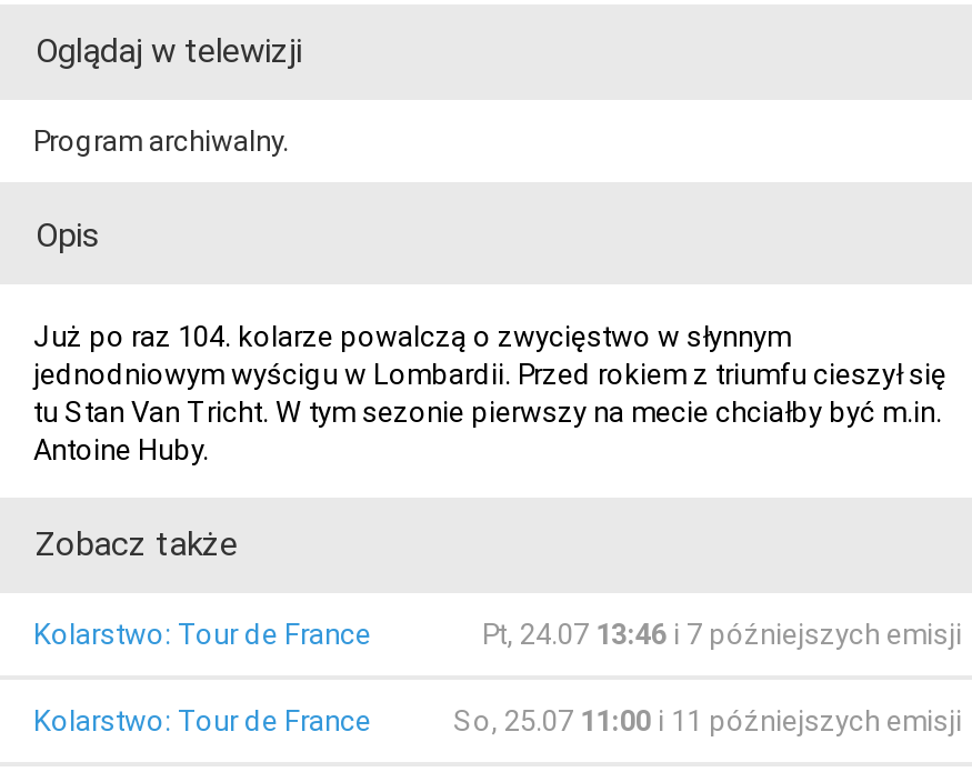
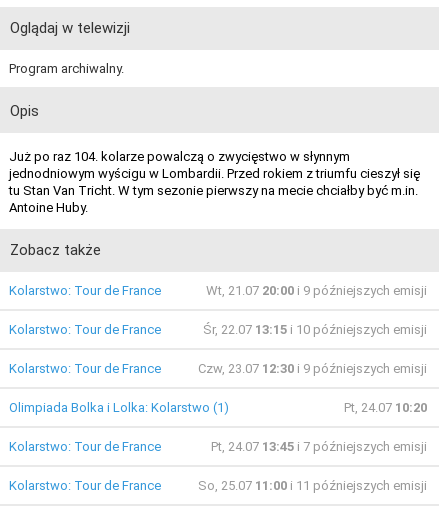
[482,618,962,651] Pt, 24.07 13:46 i 7 późniejszych emisji -> [9,283,427,454] Wt, 21.07 20:00 i 9 późniejszych emisji | Kolarstwo: Tour de France | Śr, 22.07 13:15 i 10 późniejszych emisji | Kolarstwo: Tour de France | Czw, 23.07 12:30 i 9 późniejszych emisji | Olimpiada Bolka i Lolka: Kolarstwo (1) | Pt, 24.07 10:20 | Kolarstwo: Tour de France | Pt, 24.07 13:45 i 7 późniejszych emisji

